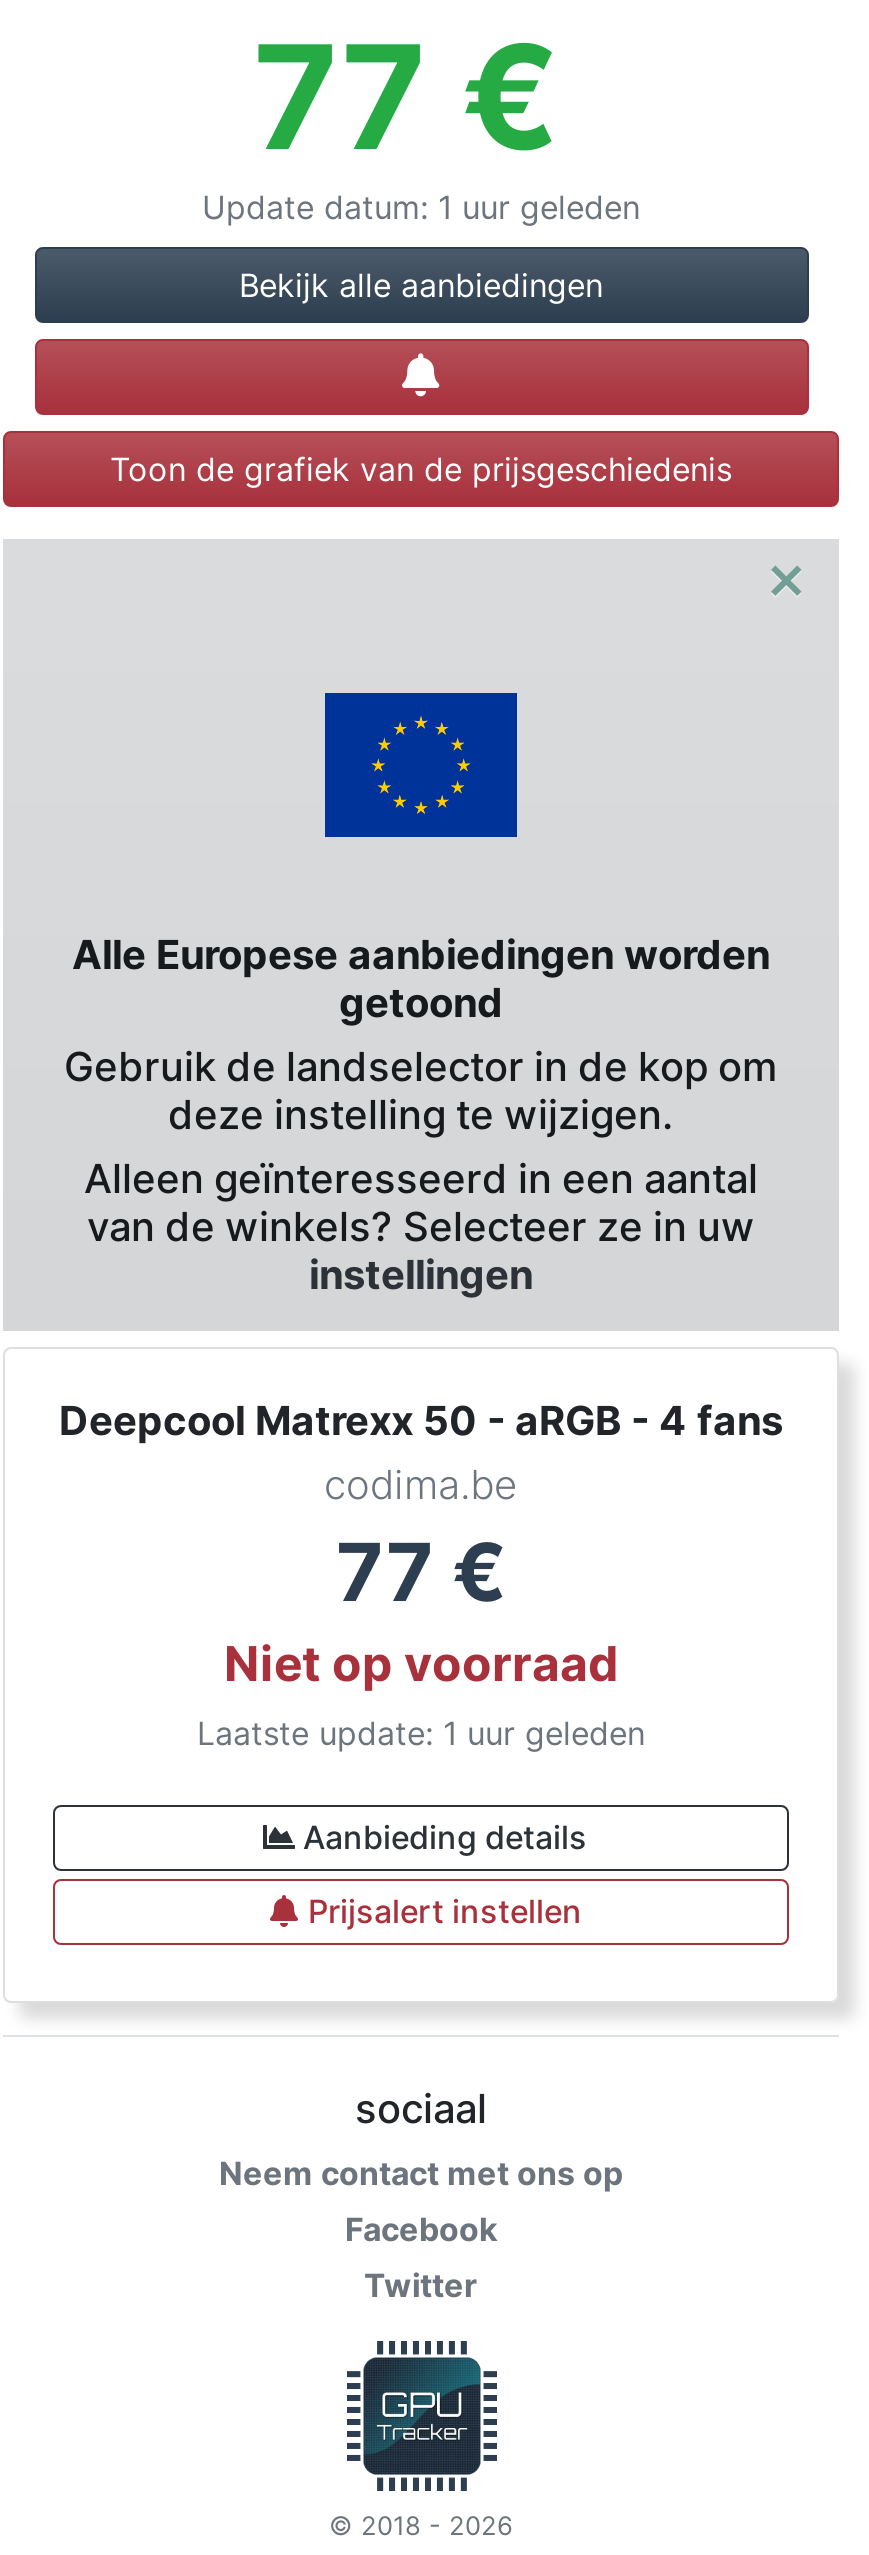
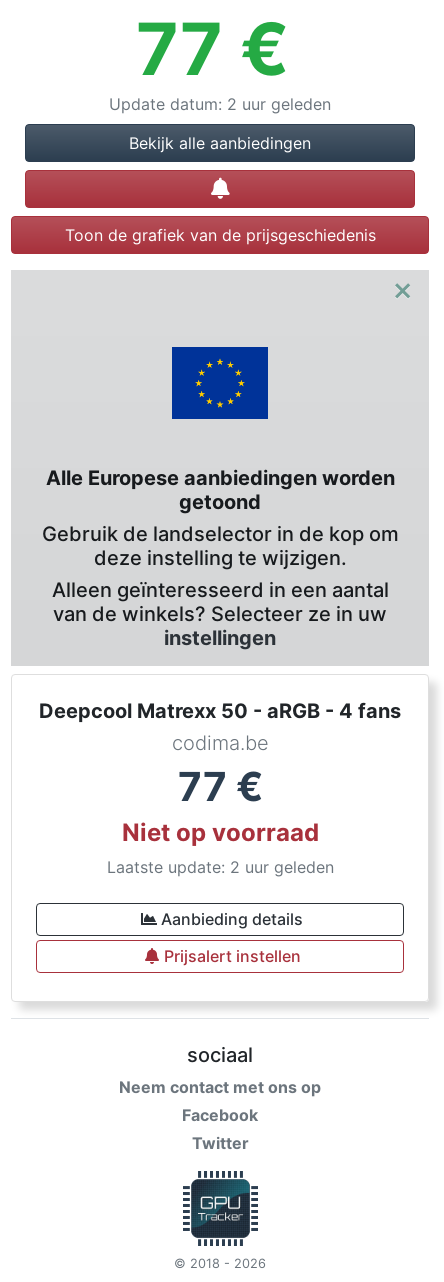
[202,187,640,227] Update datum: 1 uur geleden -> [109,94,331,114] Update datum: 2 uur geleden
[197,1713,645,1753] Laatste update: 1 uur geleden -> [106,857,333,877] Laatste update: 2 uur geleden

